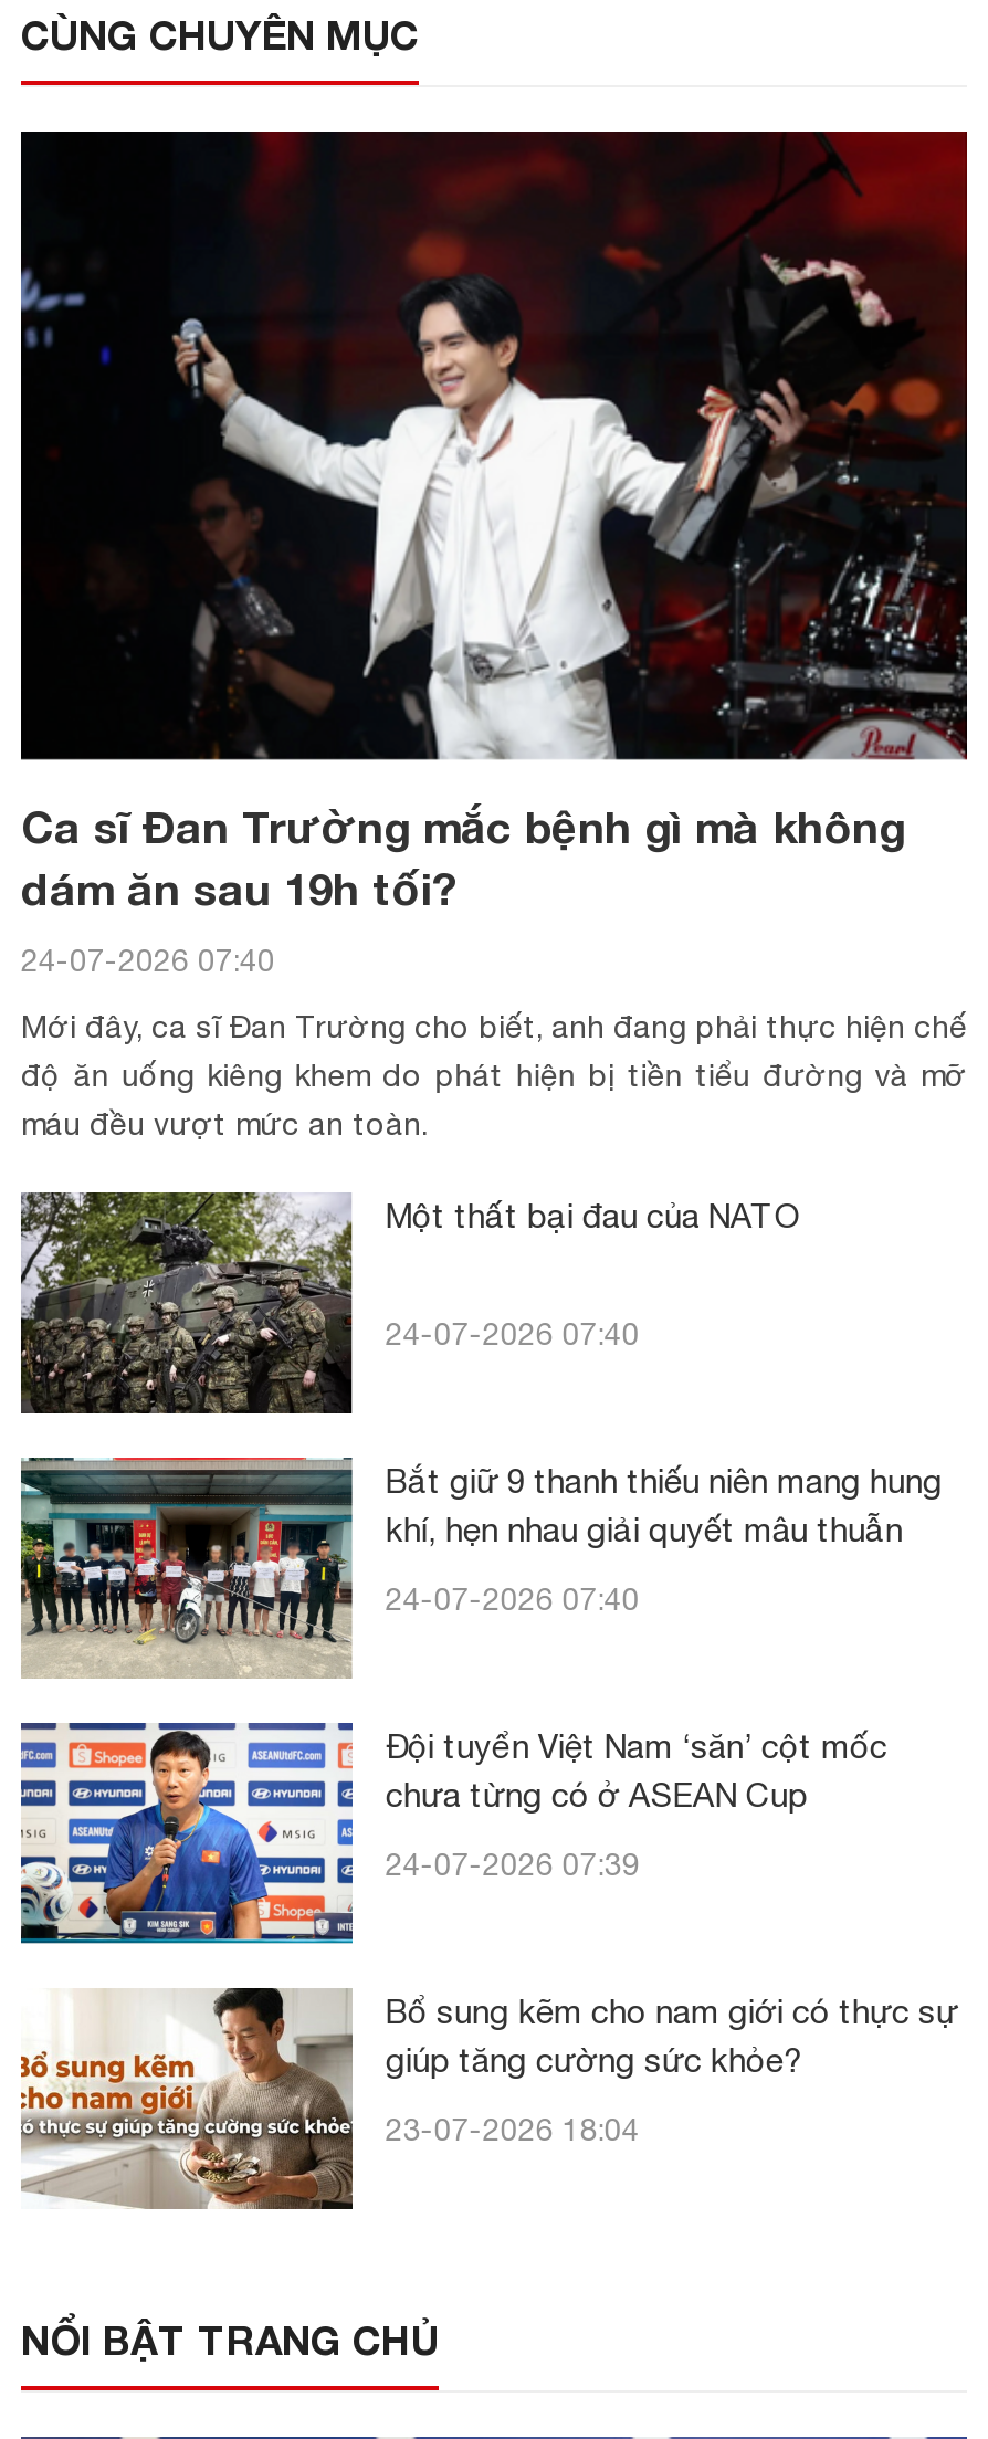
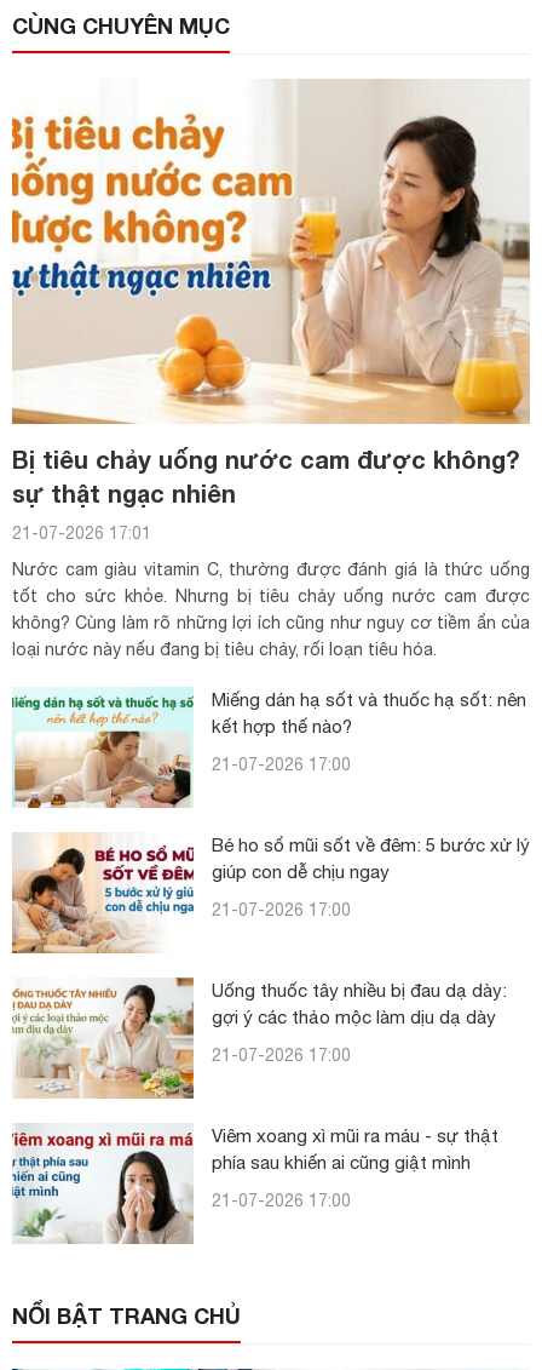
[19,129,969,914] [image] | Ca sĩ Đan Trường mắc bệnh gì mà không | dám ăn sau 19h tối? -> [11,79,531,508] [image] | Bị tiêu chảy uống nước cam được không? | sự thật ngạc nhiên
[21,943,275,978] 24-07-2026 07:40 -> [12,524,151,543] 21-07-2026 17:01
[21,1009,967,1142] Mới đây, ca sĩ Đan Trường cho biết, anh đang phải thực hiện chế | độ ăn uống kiêng khem do phát hiện bị tiền tiểu đường và mỡ | máu đều vượt mức an toàn. -> [12,560,530,659] Nước cam giàu vitamin C, thường được đánh giá là thức uống | tốt cho sức khỏe. Nhưng bị tiêu chảy uống nước cam được | không? Cùng làm rõ những lợi ích cũng như nguy cơ tiềm ẩn của | loại nước này nếu đang bị tiêu chảy, rối loạn tiêu hóa.
[19,1197,801,1416] [image] | Một thất bại đau của NATO -> [12,687,526,809] [image] | Miếng dán hạ sốt và thuốc hạ sốt: nên | kết hợp thế nào?
[385,1317,639,1352] 24-07-2026 07:40 -> [211,755,351,774] 21-07-2026 17:00
[19,1455,942,1679] [image] | Bắt giữ 9 thanh thiếu niên mang hung | khí, hẹn nhau giải quyết mâu thuẫn -> [12,832,530,953] [image] | Bé ho sổ mũi sốt về đêm: 5 bước xử lý | giúp con dễ chịu ngay
[385,1582,639,1617] 24-07-2026 07:40 -> [211,900,351,920] 21-07-2026 17:00
[19,1721,887,1946] [image] | Đội tuyển Việt Nam ‘săn’ cột mốc | chưa từng có ở ASEAN Cup -> [12,976,507,1100] [image] | Uống thuốc tây nhiều bị đau dạ dày: | gợi ý các thảo mộc làm dịu dạ dày
[385,1846,639,1882] 24-07-2026 07:39 -> [211,1045,351,1065] 21-07-2026 17:00
[19,1986,958,2209] [image] | Bổ sung kẽm cho nam giới có thực sự | giúp tăng cường sức khỏe? -> [12,1123,498,1244] [image] | Viêm xoang xì mũi ra máu - sự thật | phía sau khiến ai cũng giật mình
[385,2111,639,2147] 23-07-2026 18:04 -> [211,1190,351,1210] 21-07-2026 17:00

